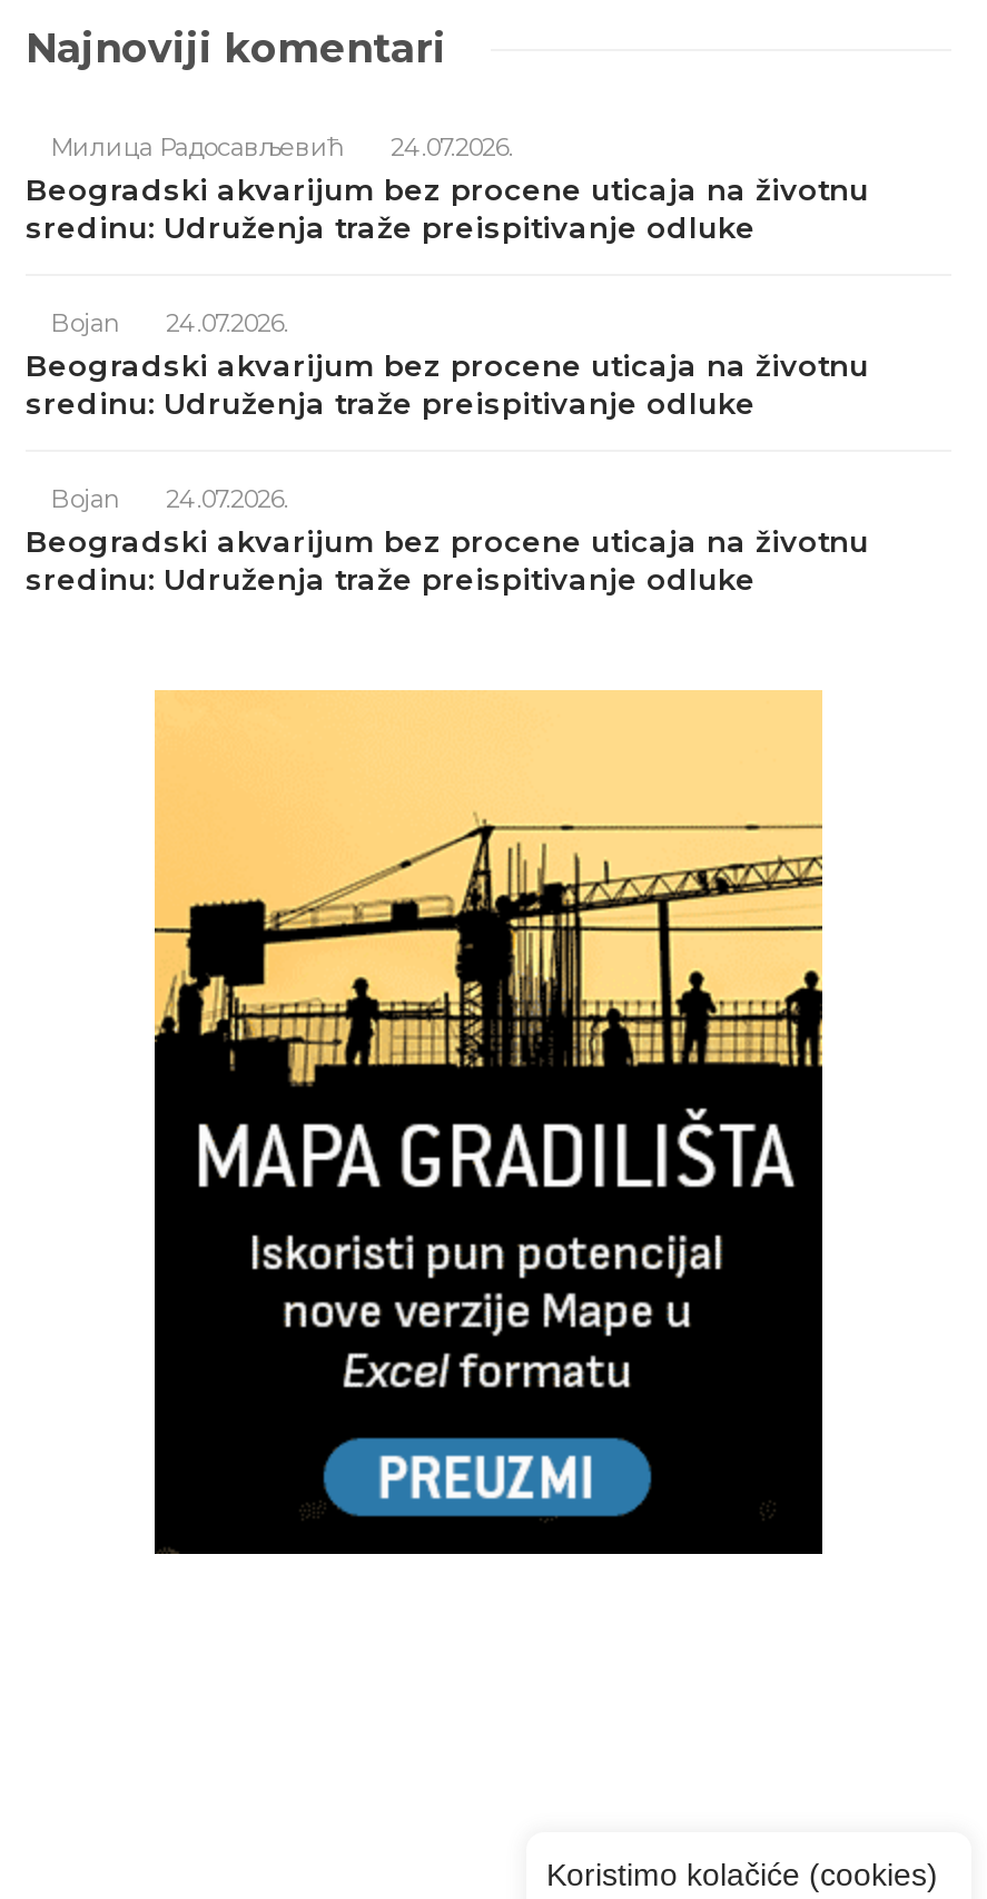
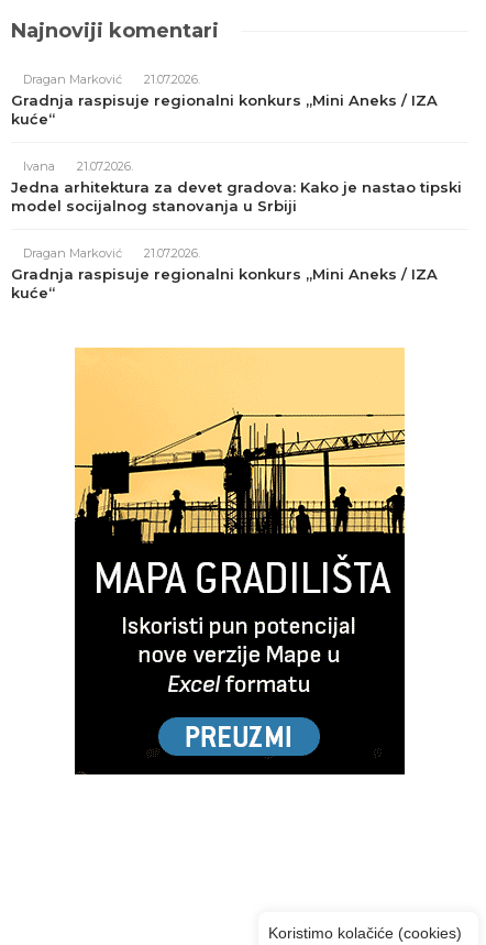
[26,132,869,246] Милица Радосављевић | 24.07.2026. | Beogradski akvarijum bez procene uticaja na životnu | sredinu: Udruženja traže preispitivanje odluke -> [11,71,438,127] Dragan Marković | 21.07.2026. | Gradnja raspisuje regionalni konkurs „Mini Aneks / IZA | kuće“
[26,308,869,421] Bojan | 24.07.2026. | Beogradski akvarijum bez procene uticaja na životnu | sredinu: Udruženja traže preispitivanje odluke -> [11,158,462,214] Ivana | 21.07.2026. | Jedna arhitektura za devet gradova: Kako je nastao tipski | model socijalnog stanovanja u Srbiji
[26,484,869,597] Bojan | 24.07.2026. | Beogradski akvarijum bez procene uticaja na životnu | sredinu: Udruženja traže preispitivanje odluke -> [11,245,438,301] Dragan Marković | 21.07.2026. | Gradnja raspisuje regionalni konkurs „Mini Aneks / IZA | kuće“

